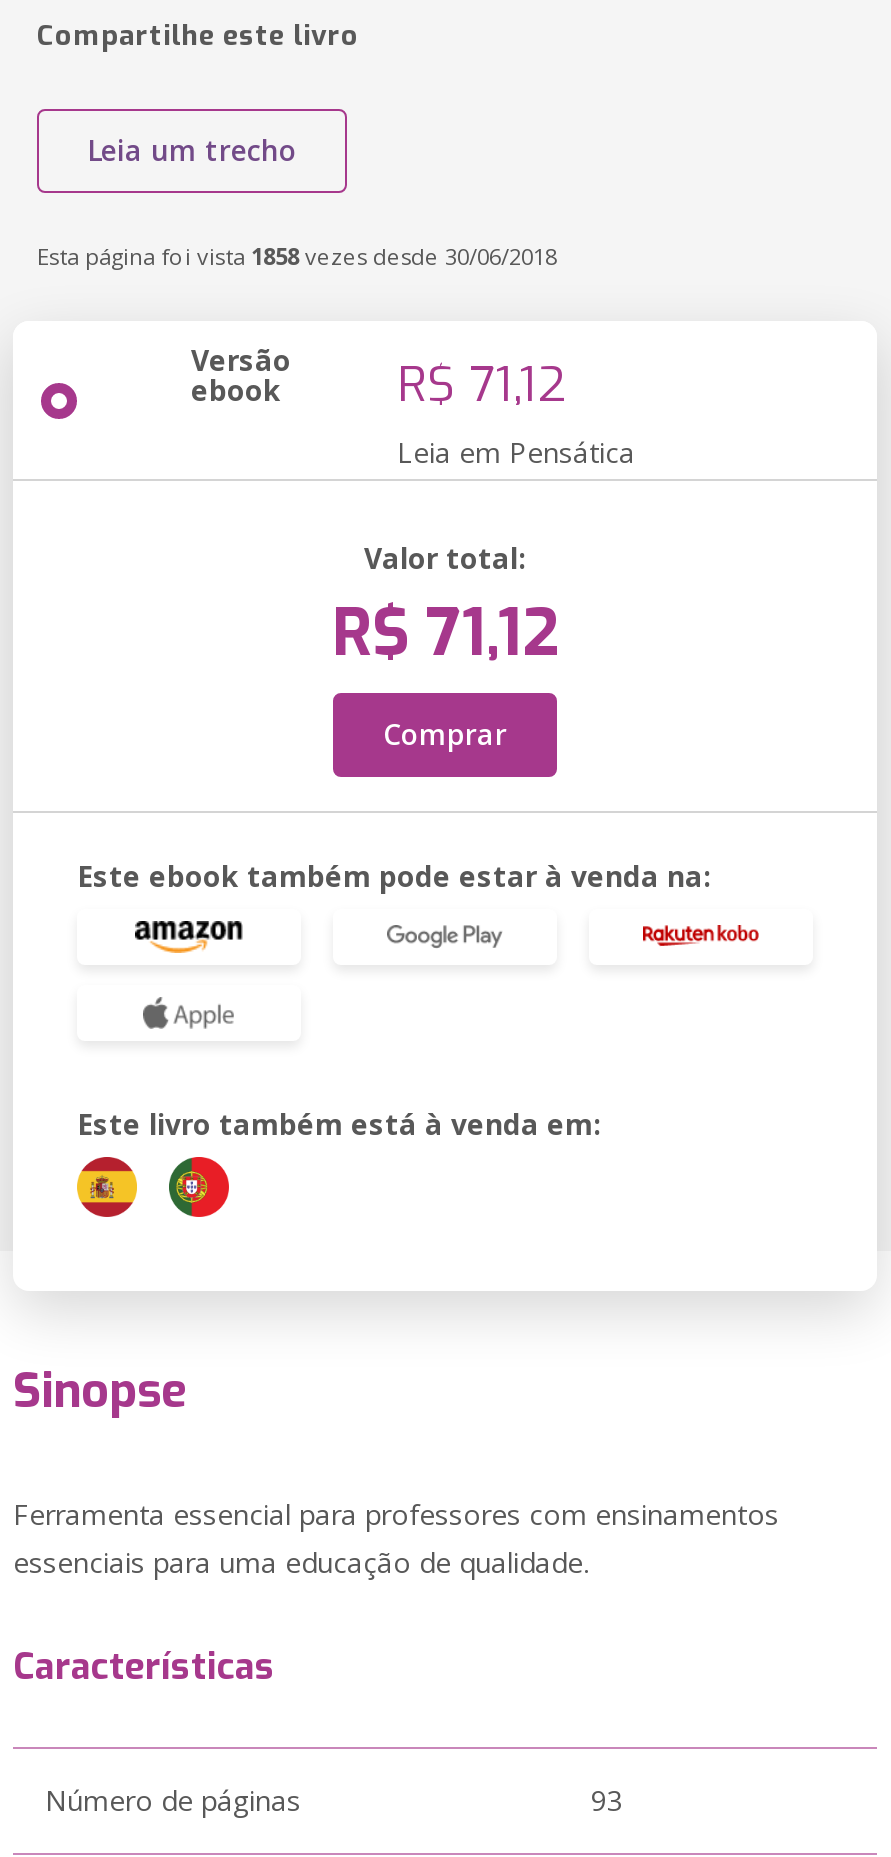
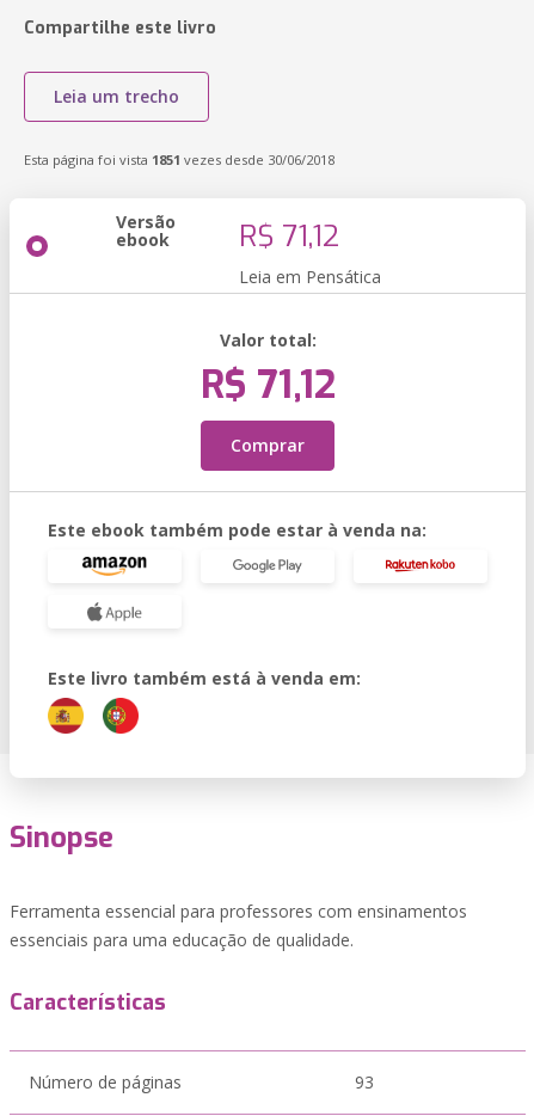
[37,241,557,271] Esta página foi vista 1858vezes desde 30/06/2018 -> [24,151,334,168] Esta página foi vista 1851vezes desde 30/06/2018

